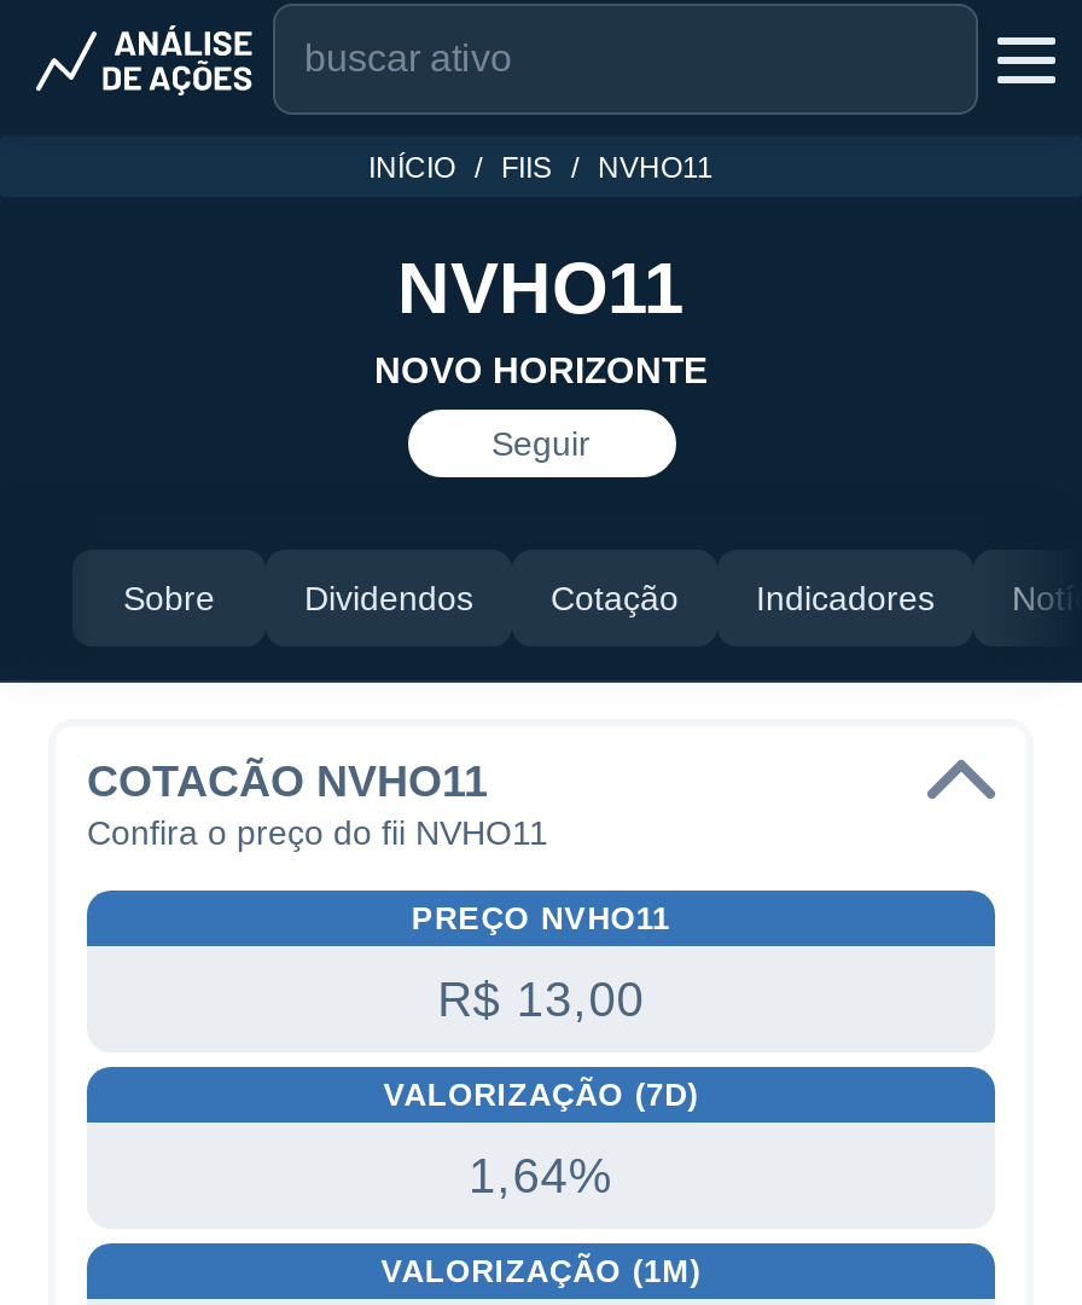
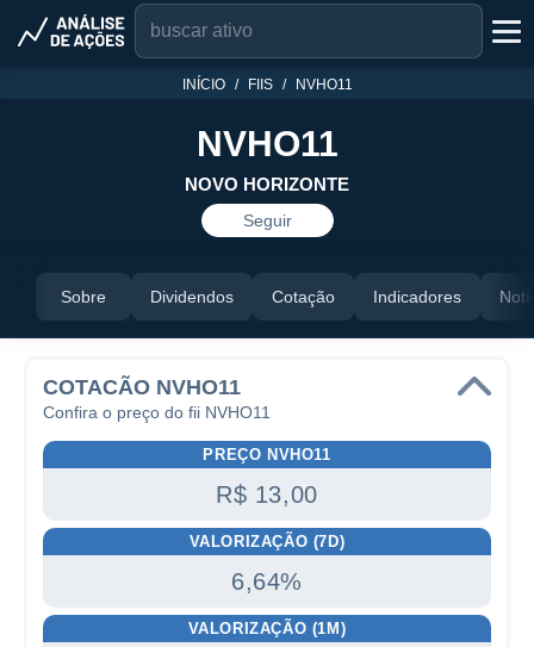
[469,1149,613,1202] 1,64% -> [231,568,303,595] 6,64%

